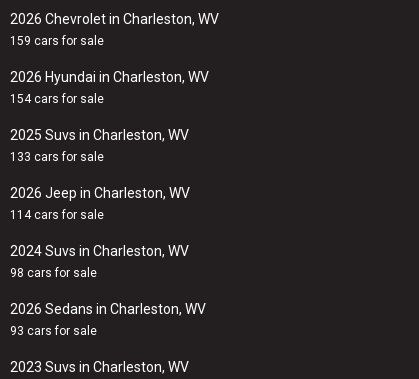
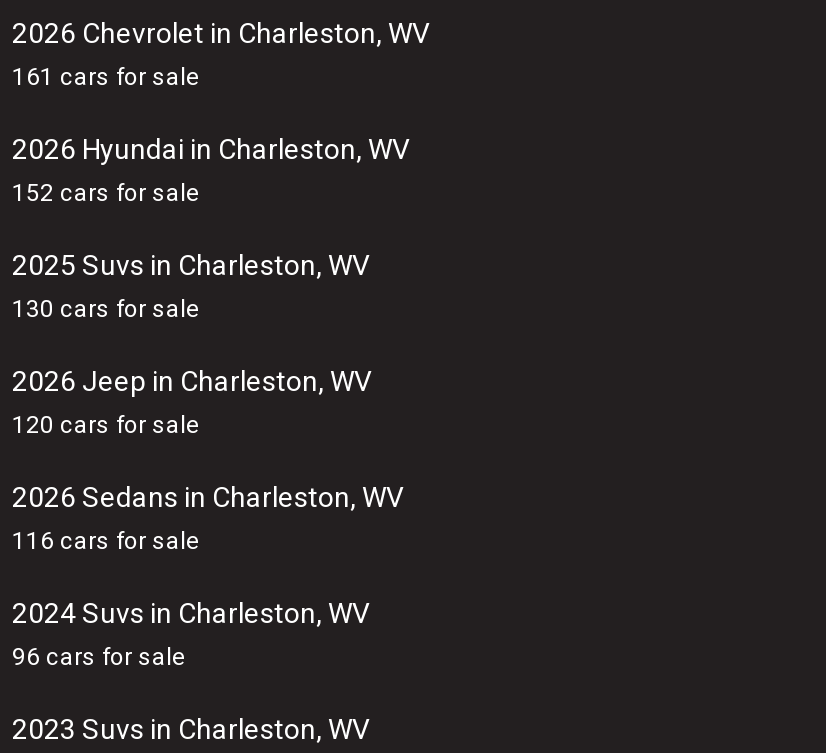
[10,34,104,48] 159 cars for sale -> [12,62,200,90] 161 cars for sale
[10,92,104,106] 154 cars for sale -> [12,178,200,206] 152 cars for sale
[10,150,104,164] 133 cars for sale -> [12,294,200,322] 130 cars for sale
[10,208,104,222] 114 cars for sale -> [12,410,200,554] 120 cars for sale | 116 cars for sale
moved [10,243,189,259] -> [12,596,370,628]: 2024 Suvs in Charleston, WV
[10,266,97,338] 98 cars for sale | 93 cars for sale -> [12,642,186,670] 96 cars for sale
moved [10,301,206,317] -> [12,480,404,512]: 2026 Sedans in Charleston, WV

